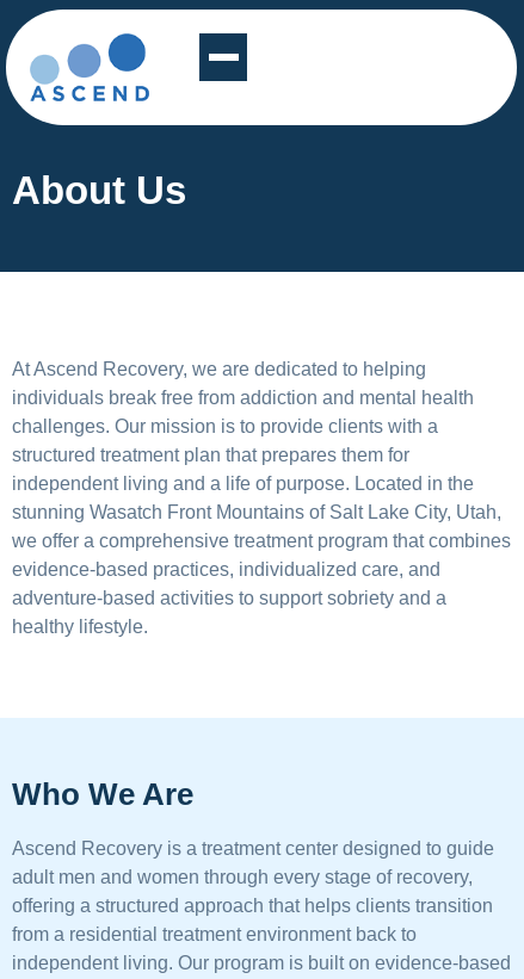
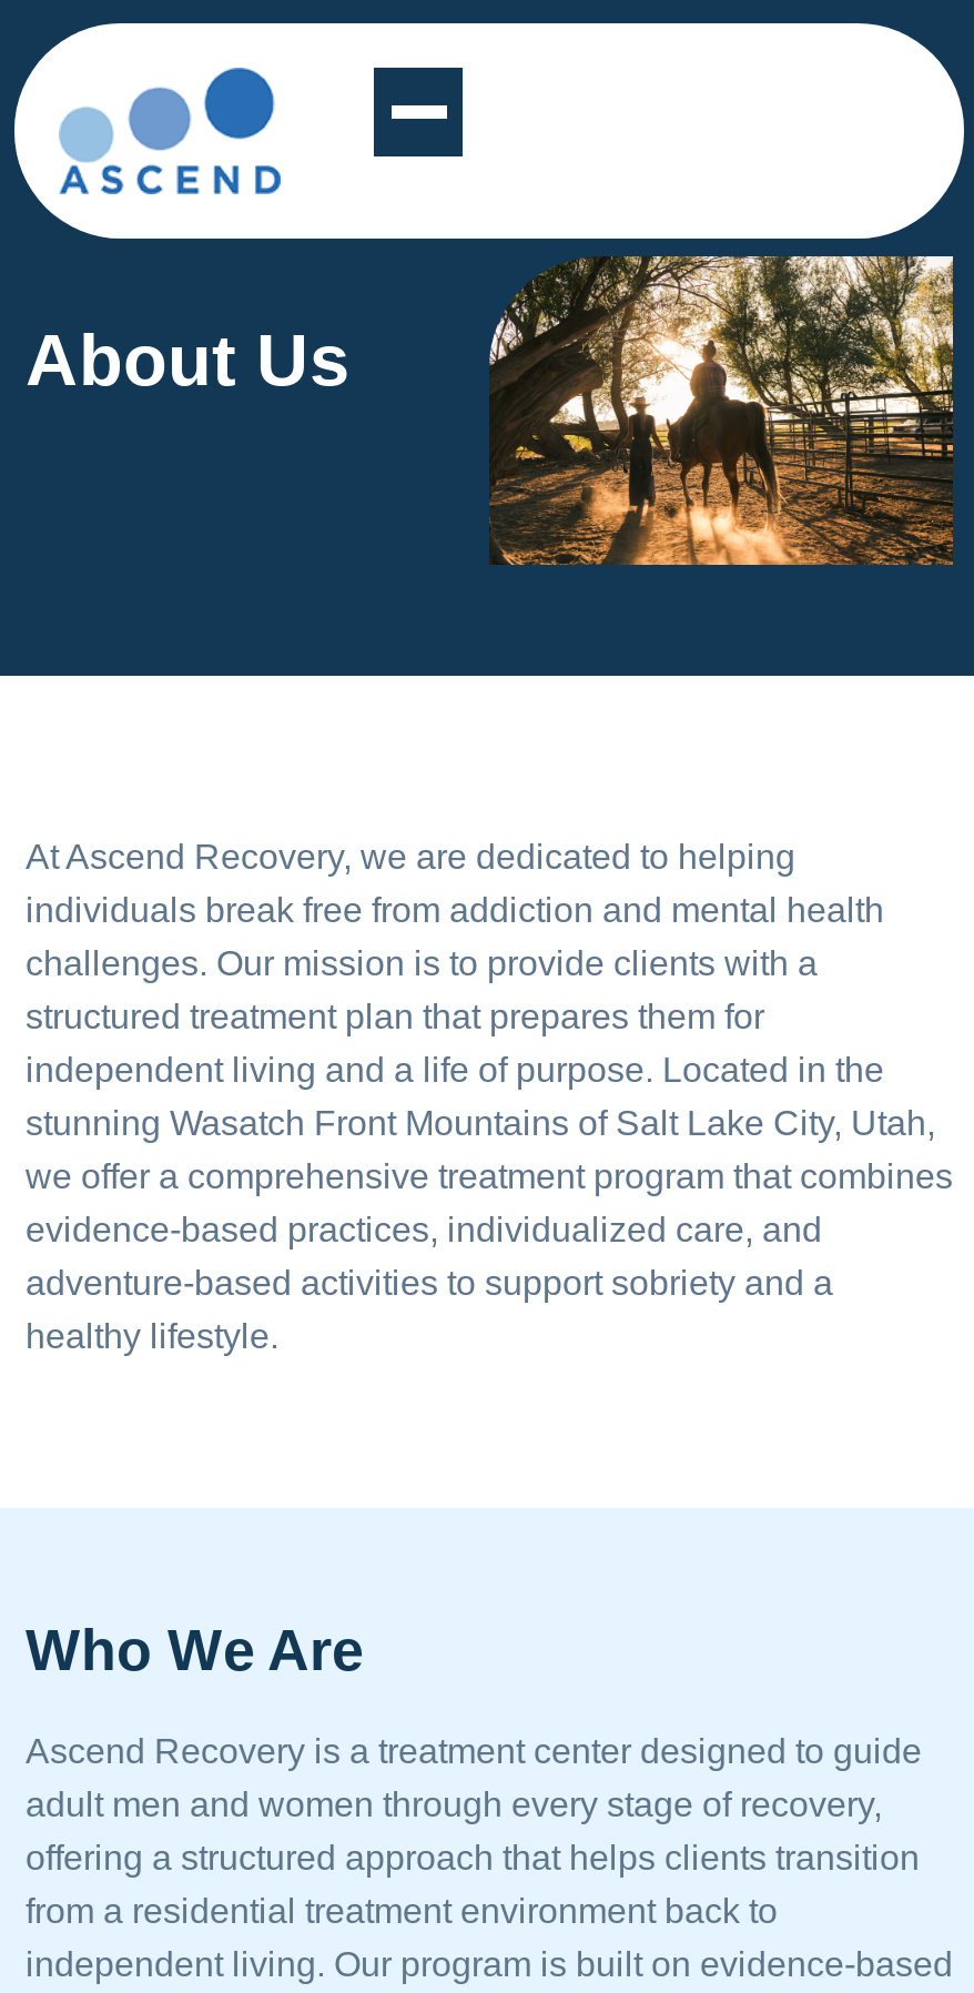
none -> [487,254,955,567] [image]

